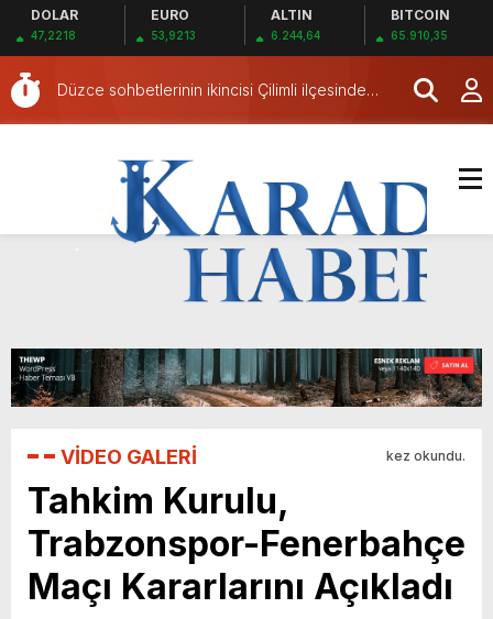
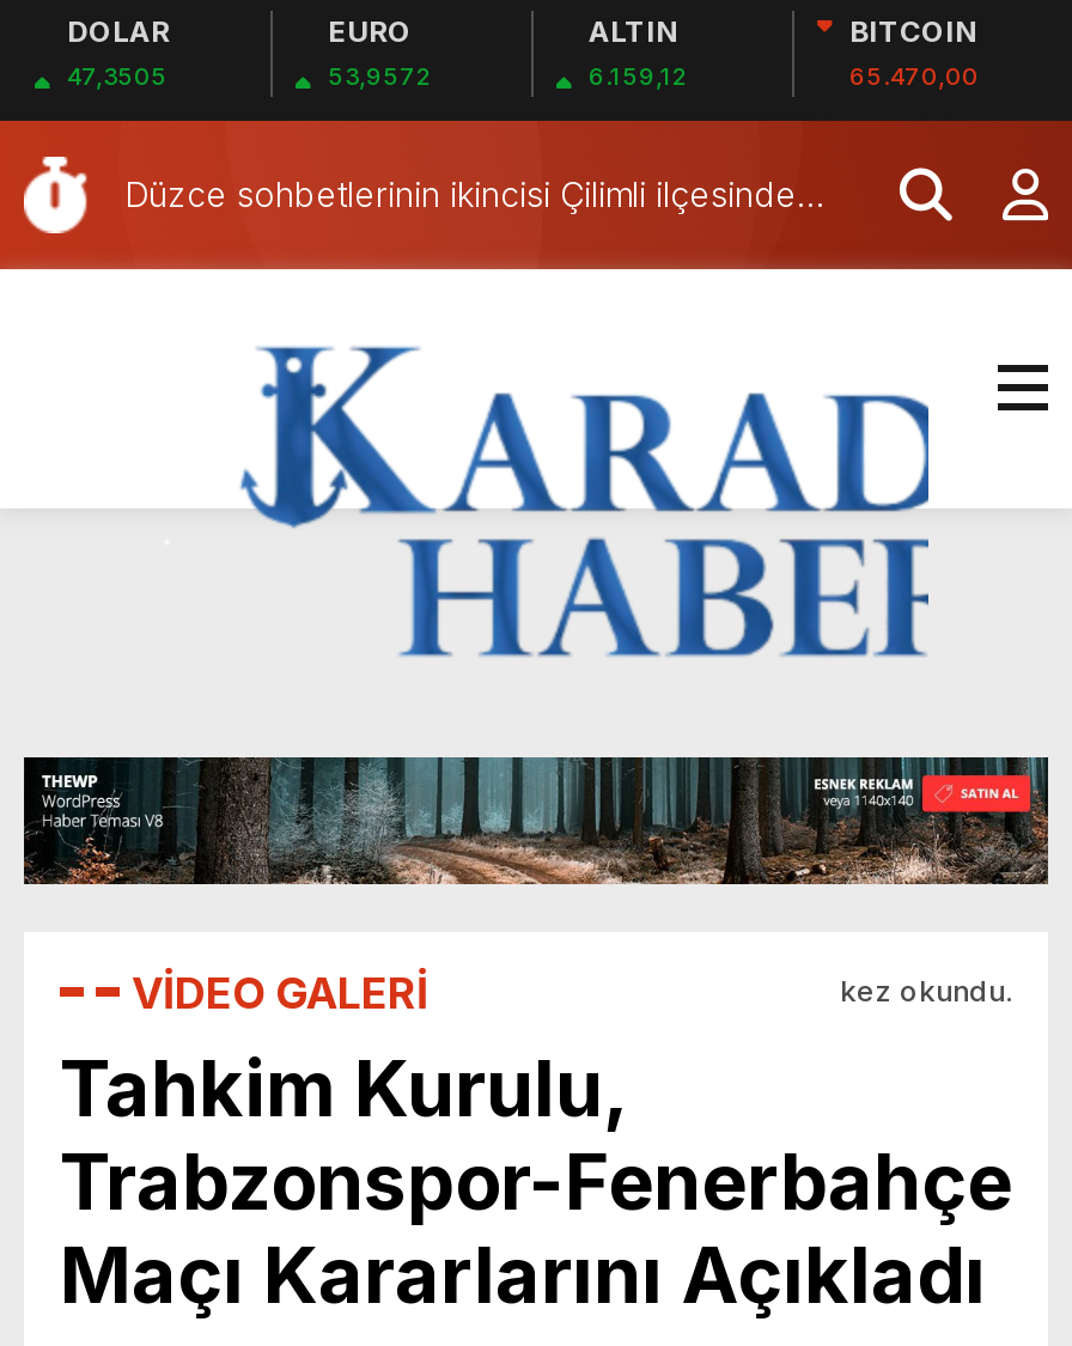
[31,29,76,42] 47,2218 -> [67,61,167,90] 47,3505
[151,29,196,42] 53,9213 -> [328,61,433,90] 53,9572
[271,29,320,42] 6.244,64 -> [589,61,689,90] 6.159,12
[391,29,448,42] 65.910,35 -> [849,61,979,90] 65.470,00

